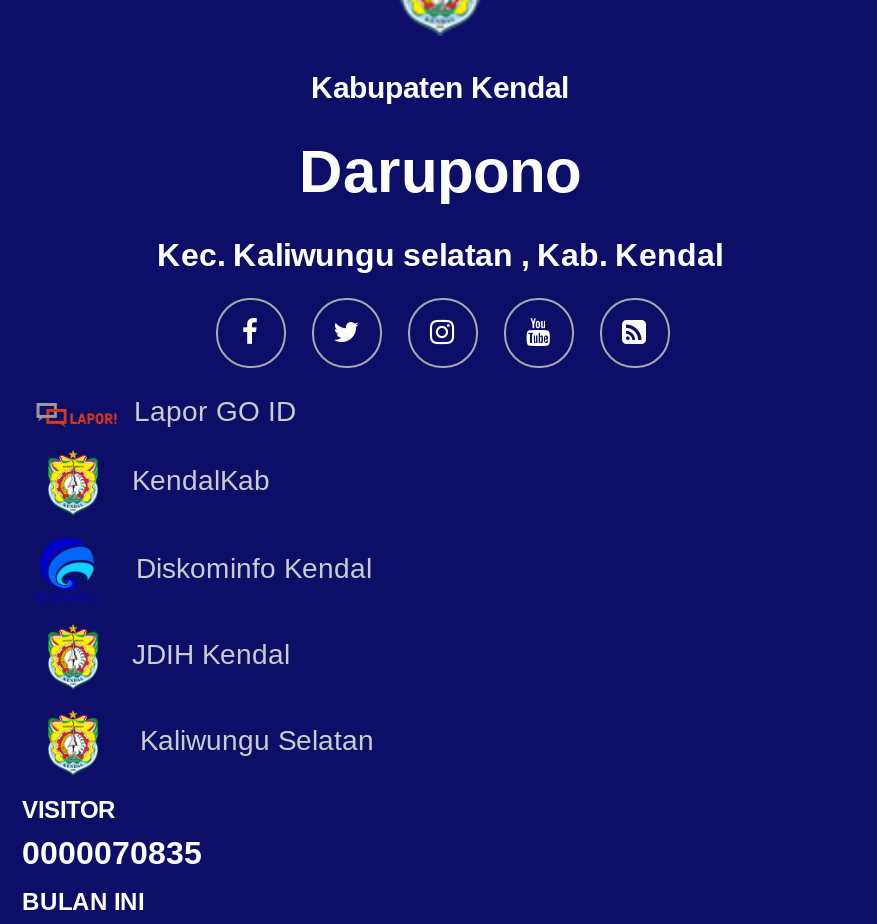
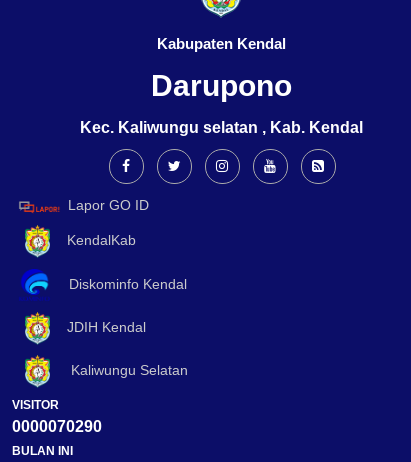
[22,836,202,870] 0000070835 -> [12,418,102,435] 0000070290

